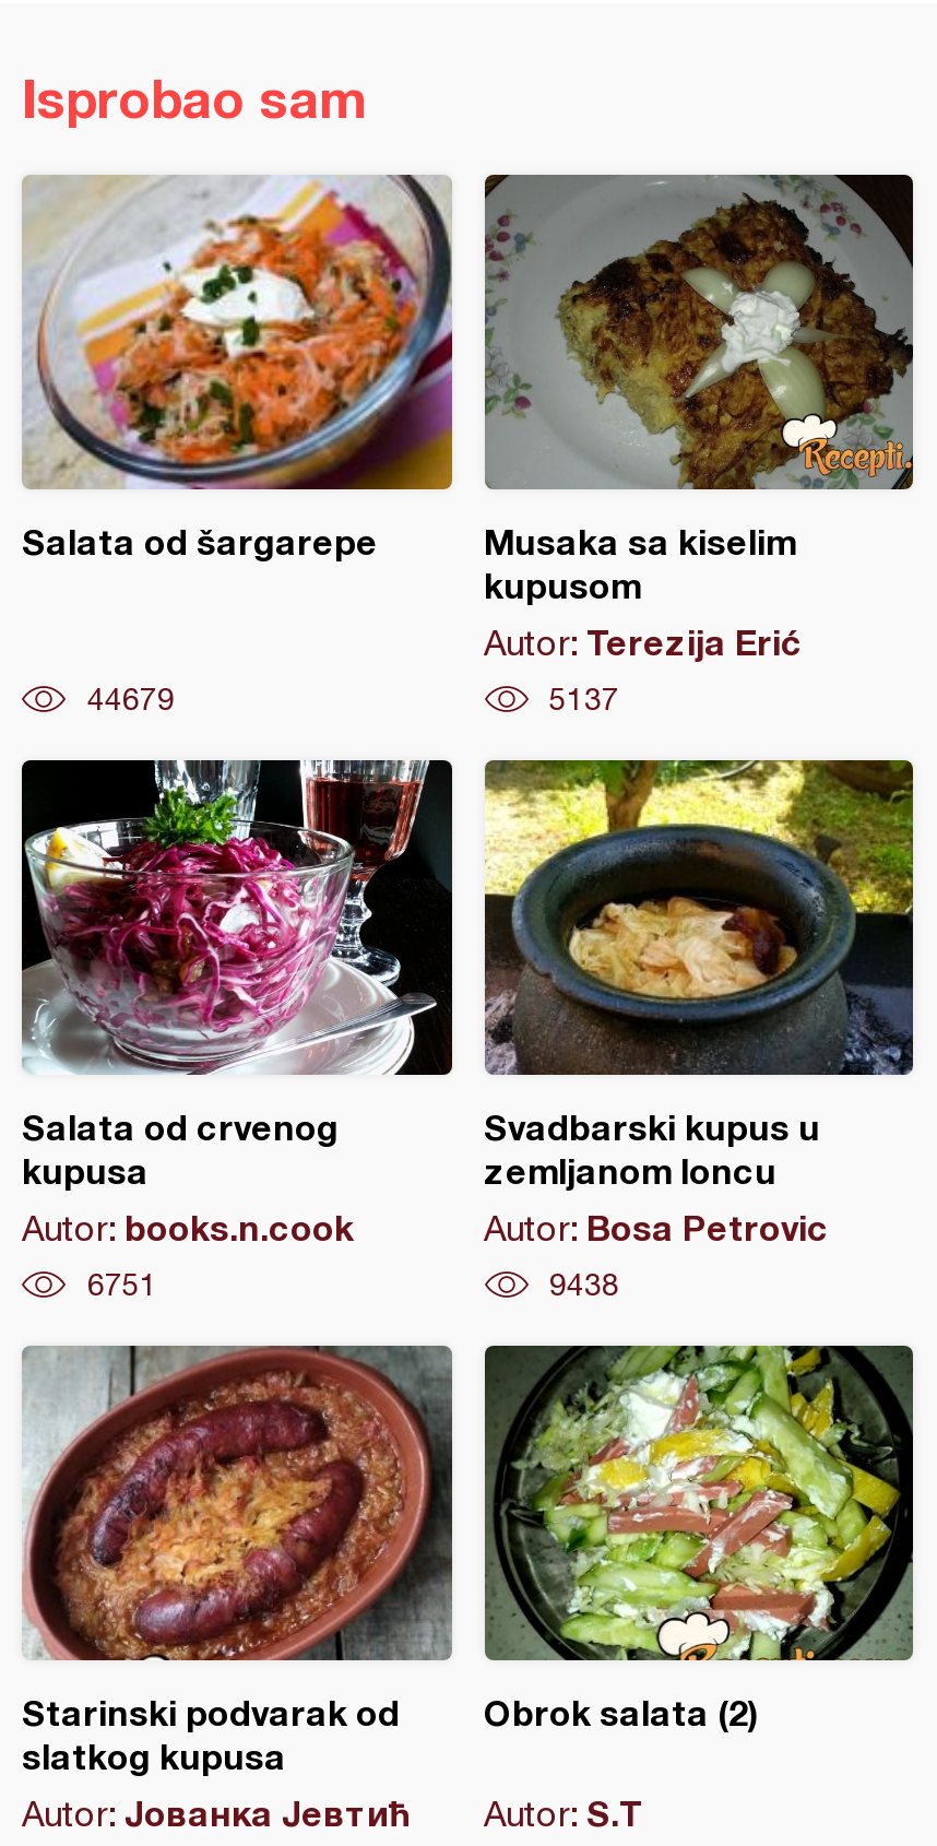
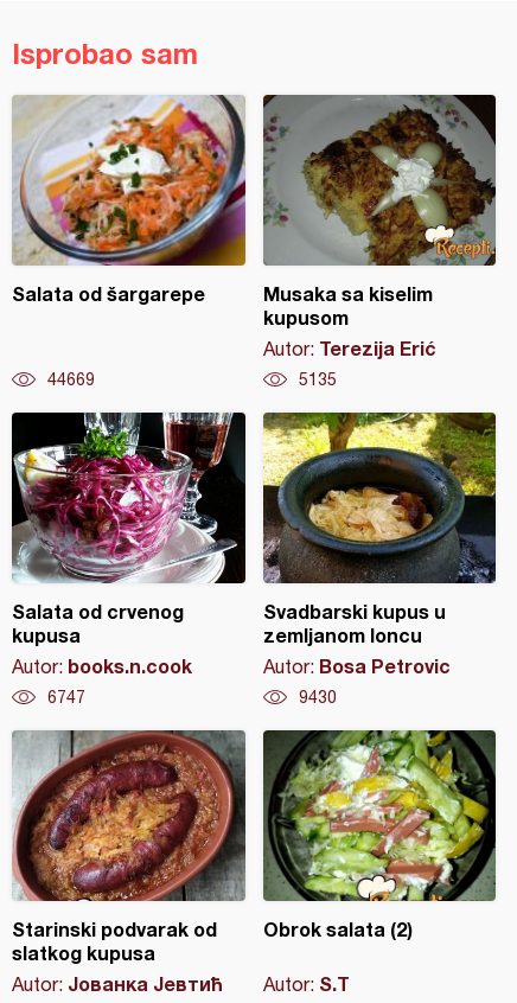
[87,681,175,715] 44679 -> [47,369,95,388] 44669
[549,681,619,715] 5137 -> [298,369,336,388] 5135
[87,1266,157,1301] 6751 -> [47,687,85,706] 6747
[549,1266,619,1301] 9438 -> [298,687,336,706] 9430

